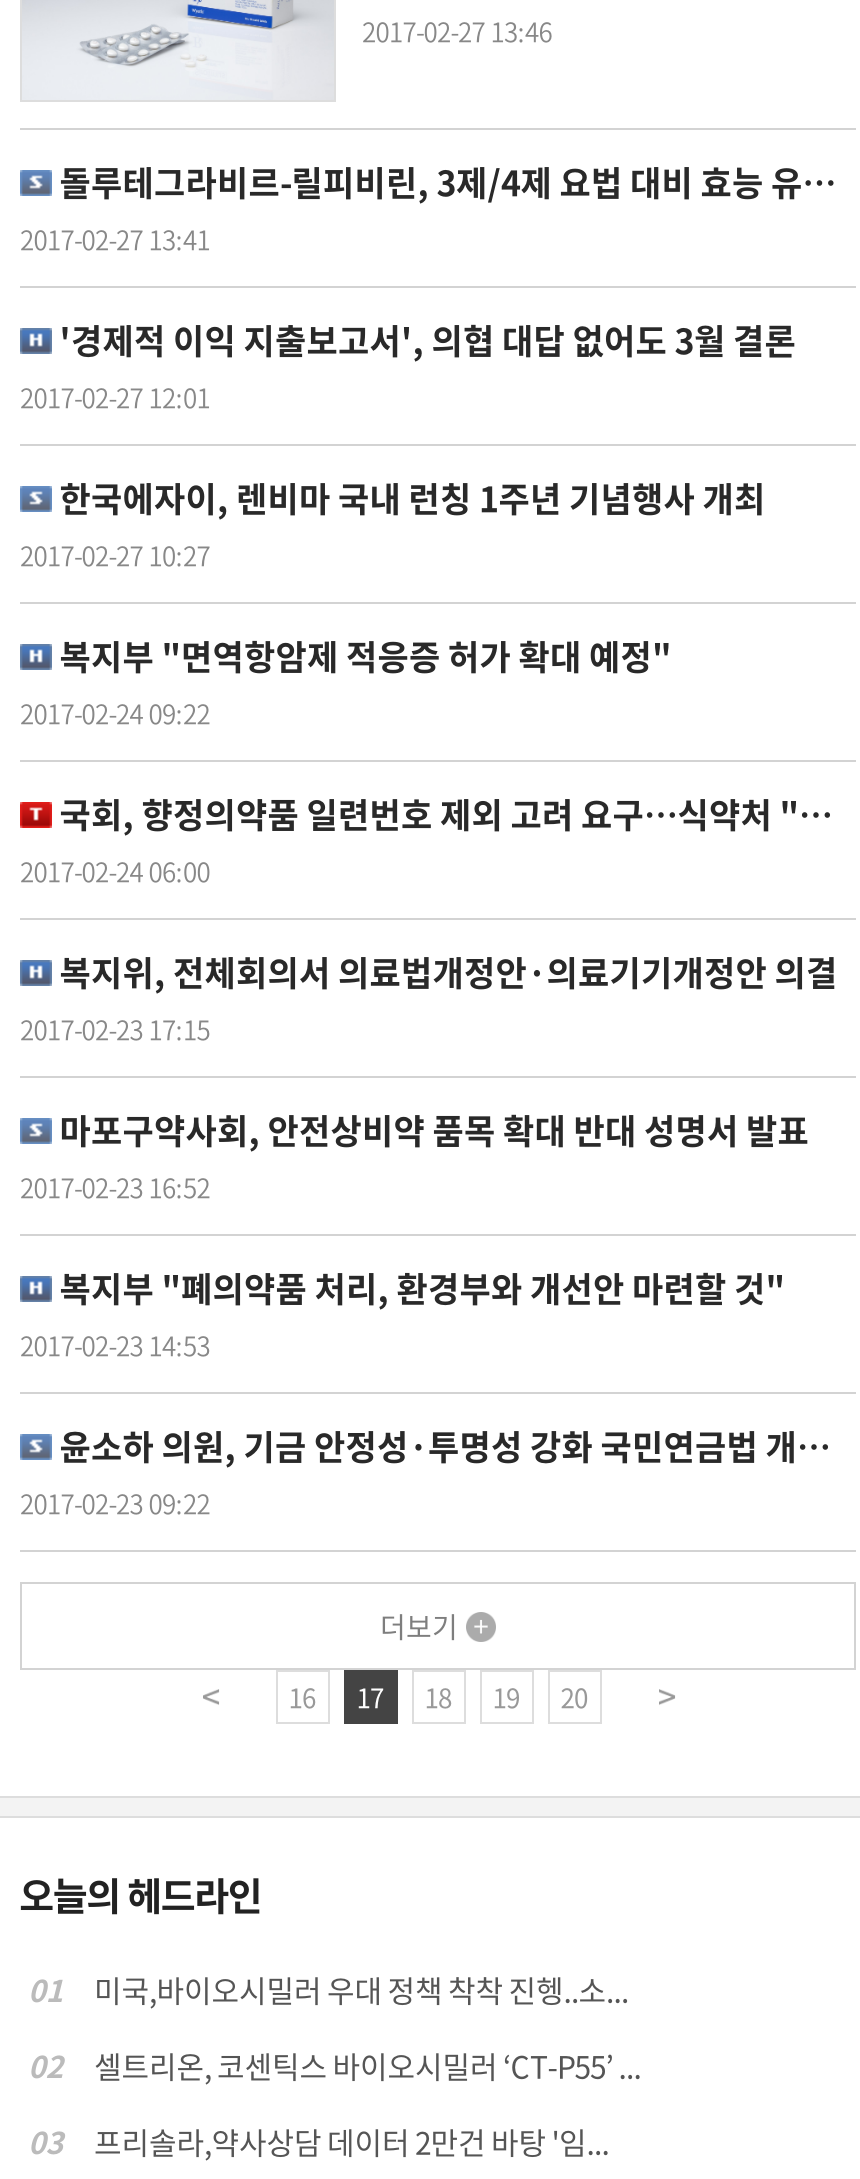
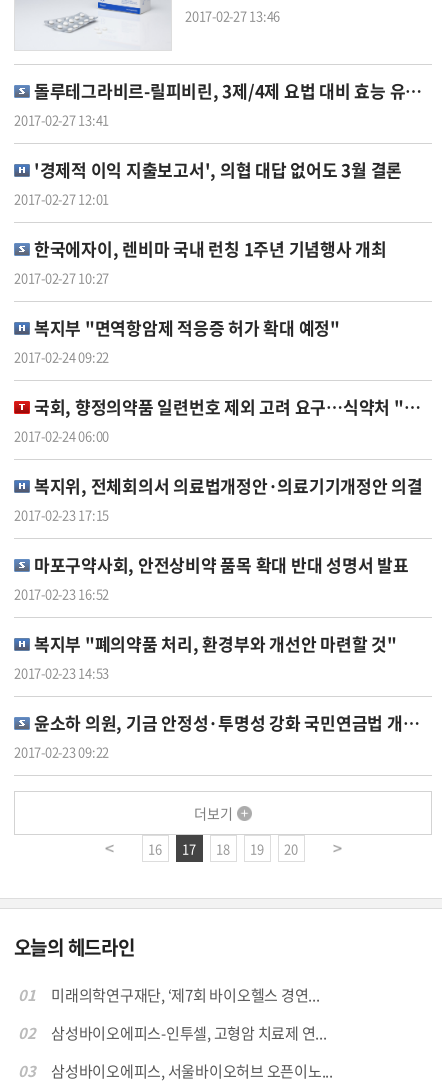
[94,1968,628,2012] 미국,바이오시밀러 우대 정책 착착 진헹..소... -> [51,984,319,1006] 미래의학연구재단, ‘제7회 바이오헬스 경연...
[94,2044,641,2088] 셀트리온, 코센틱스 바이오시밀러 ‘CT-P55’ ... -> [51,1022,326,1044] 삼성바이오에피스-인투셀, 고형암 치료제 연...
[94,2120,609,2164] 프리솔라,약사상담 데이터 2만건 바탕 '임... -> [51,1060,333,1082] 삼성바이오에피스, 서울바이오허브 오픈이노...

